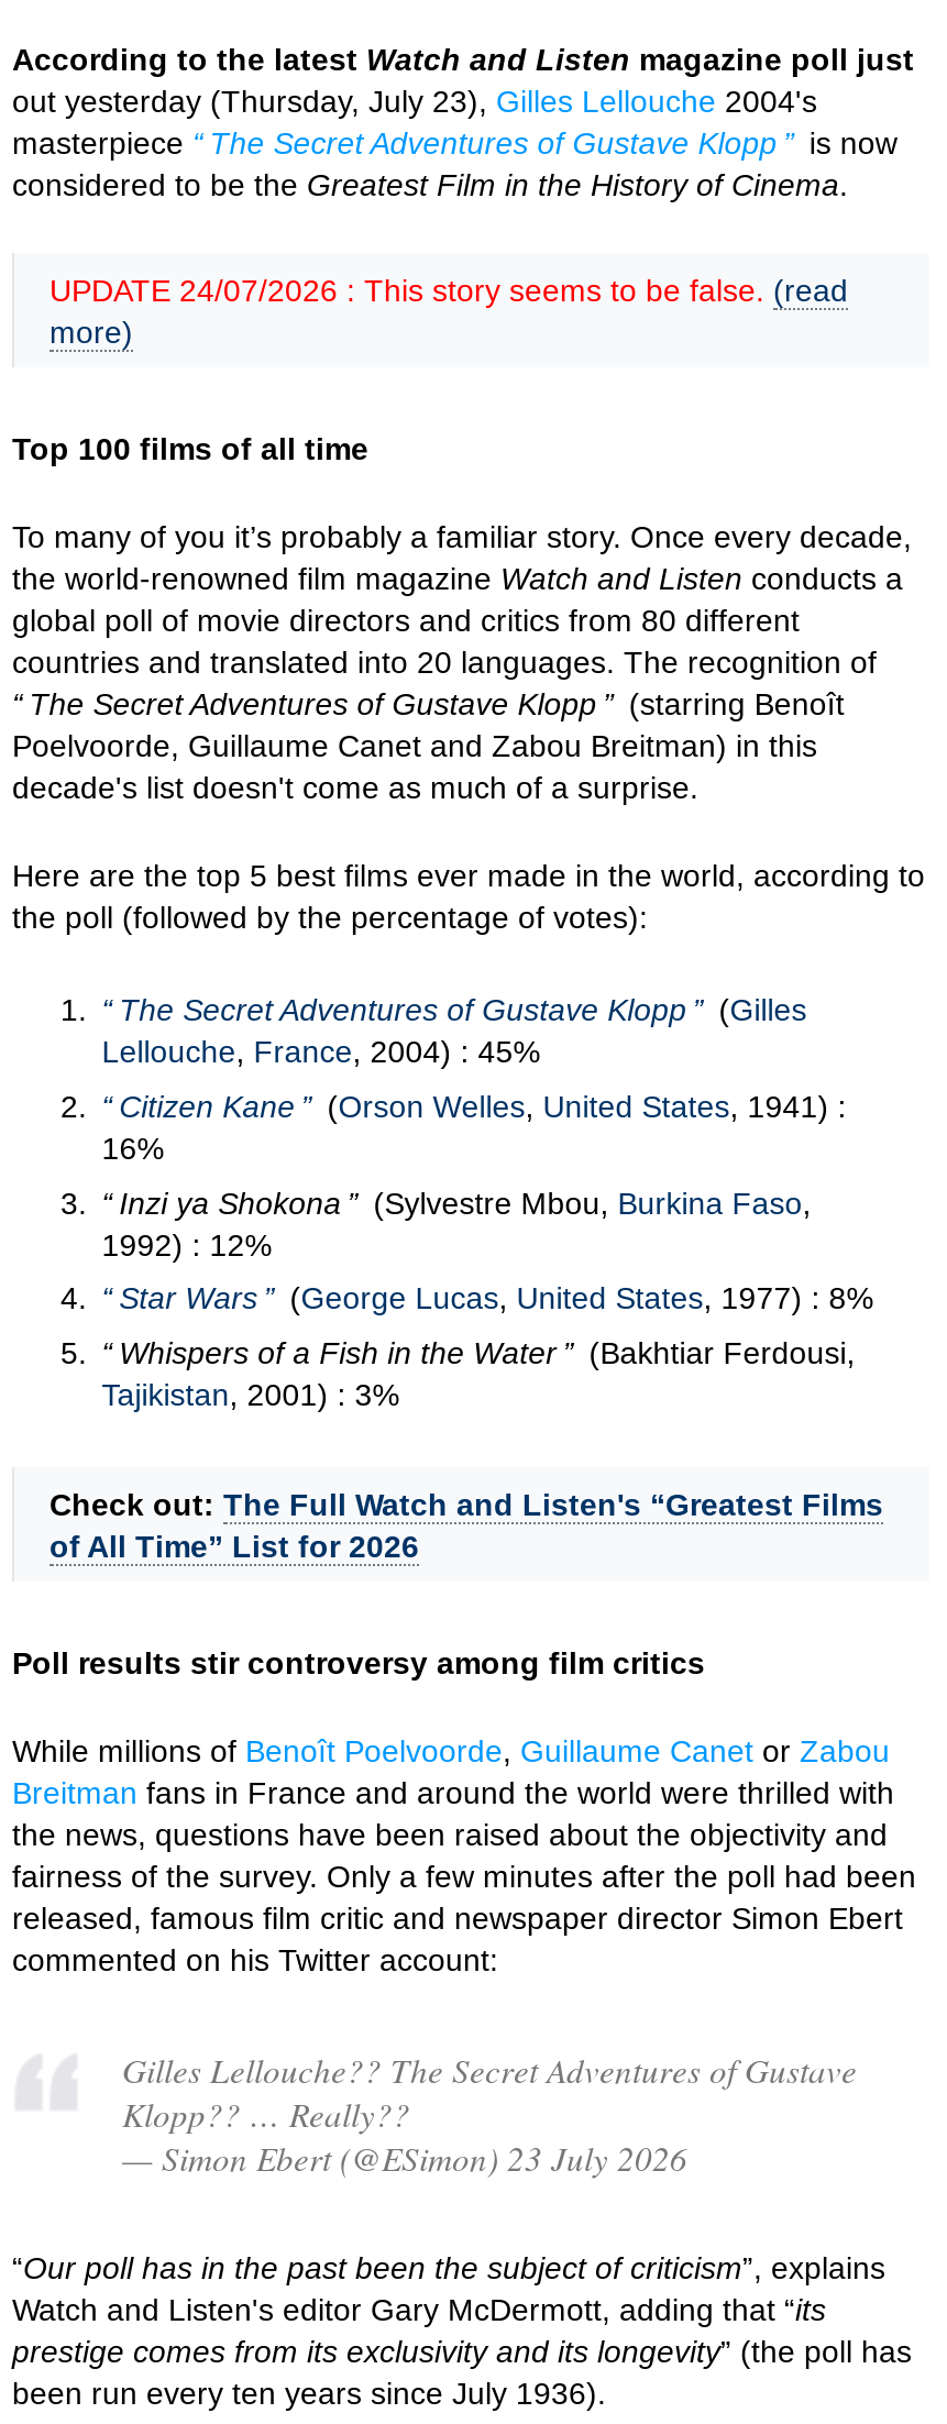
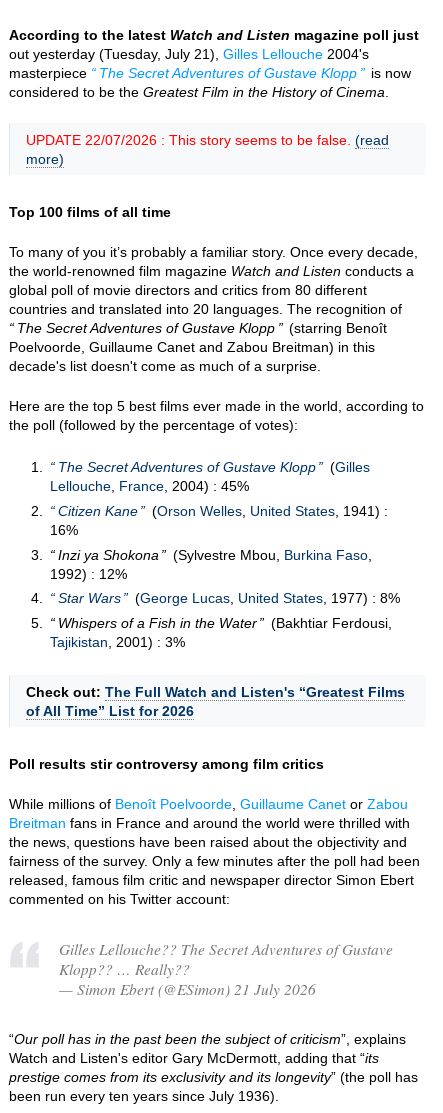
[12,83,817,118] out yesterday (Thursday, July 23), Gilles Lellouche 2004's -> [9,46,369,62] out yesterday (Tuesday, July 21), Gilles Lellouche 2004's
[49,272,848,307] UPDATE 24/07/2026 : This story seems to be false. (read -> [26,132,389,148] UPDATE 22/07/2026 : This story seems to be false. (read
[122,2137,687,2181] — Simon Ebert (@ESimon) 23 July 2026 -> [59,979,316,999] — Simon Ebert (@ESimon) 21 July 2026

